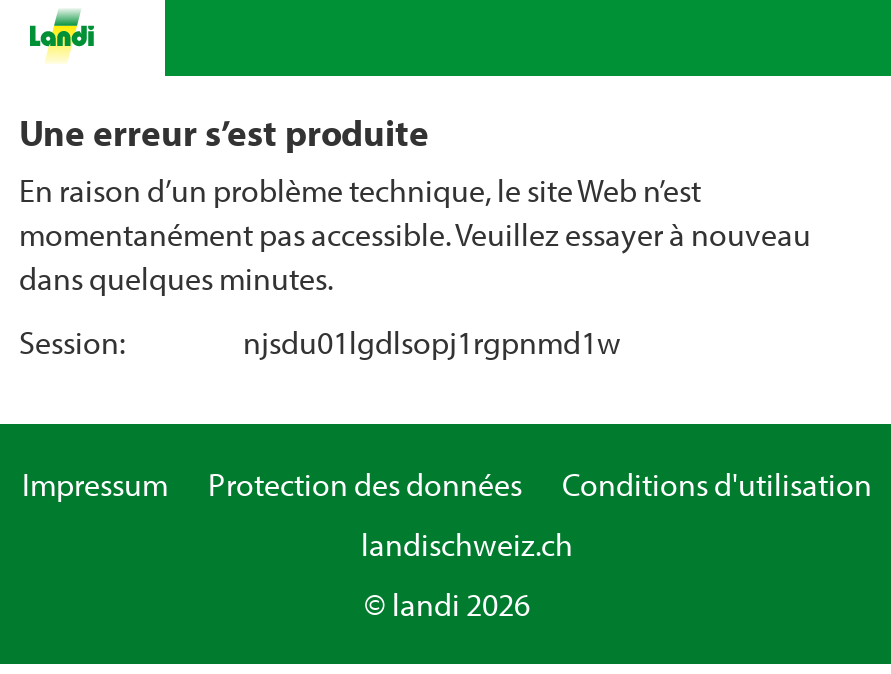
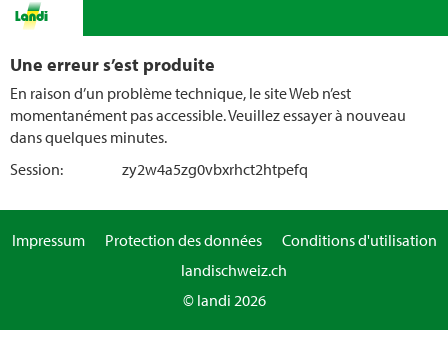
[243,322,621,362] njsdu01lgdlsopj1rgpnmd1w -> [122,159,308,179] zy2w4a5zg0vbxrhct2htpefq

